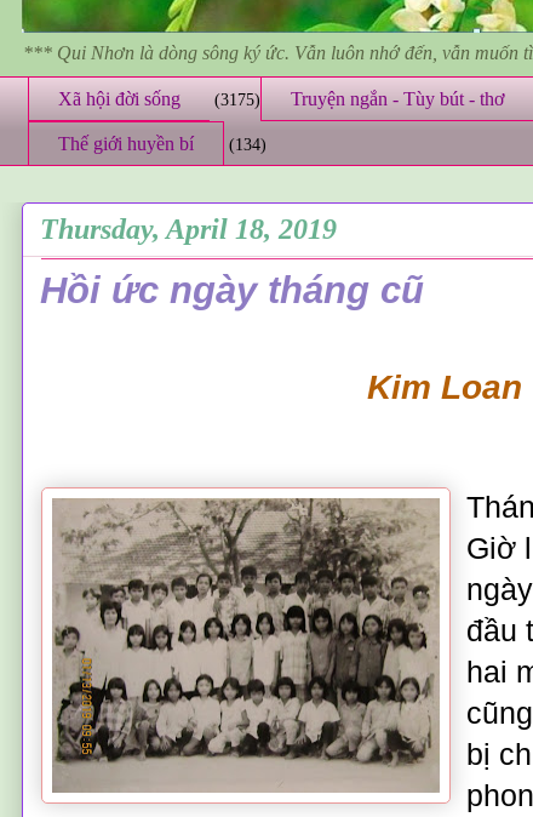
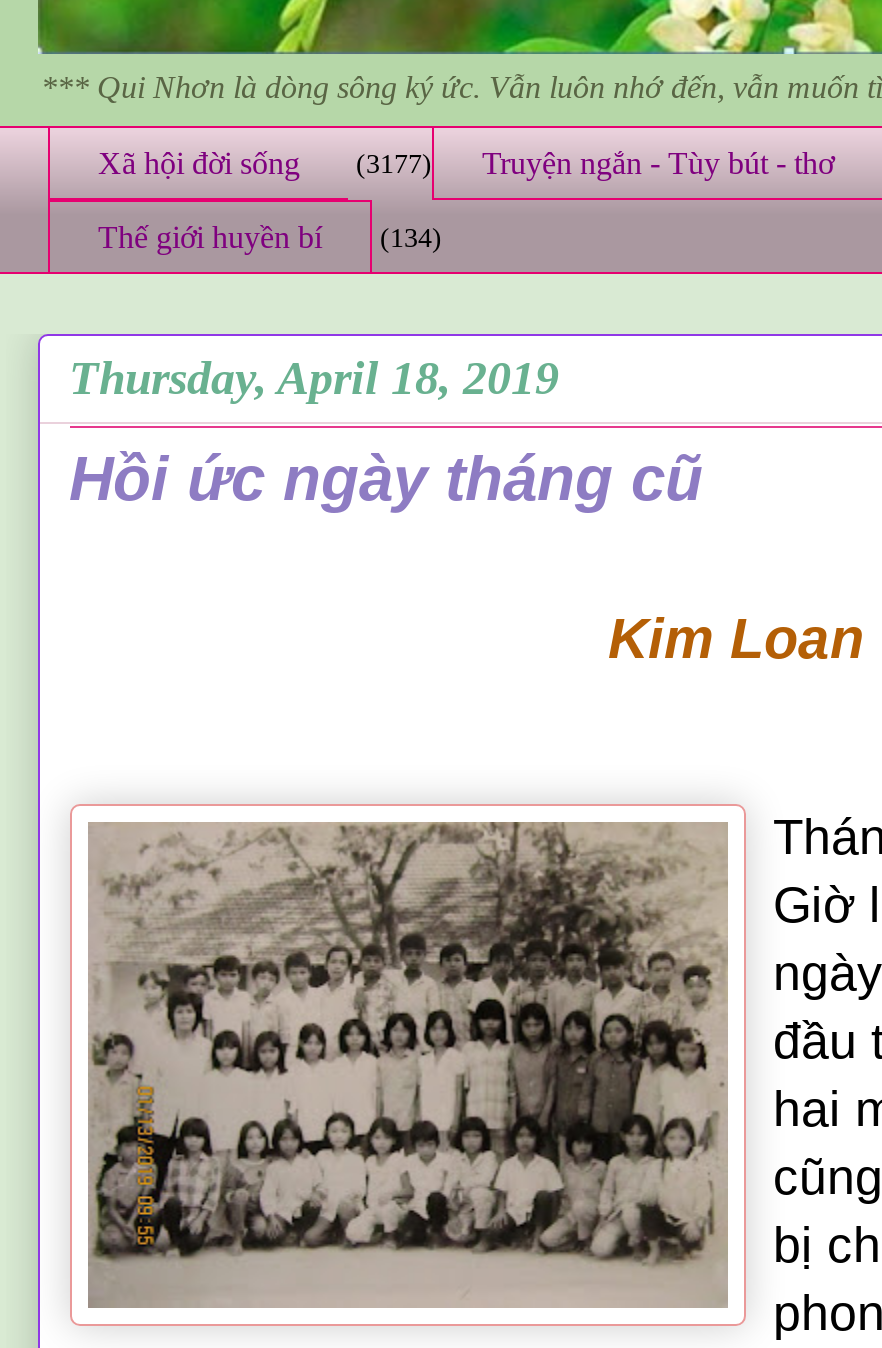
[58,88,504,109] Xã hội đời sống (3175) Truyện ngắn - Tùy bút - thơ -> [98,145,834,179] Xã hội đời sống (3177) Truyện ngắn - Tùy bút - thơ

